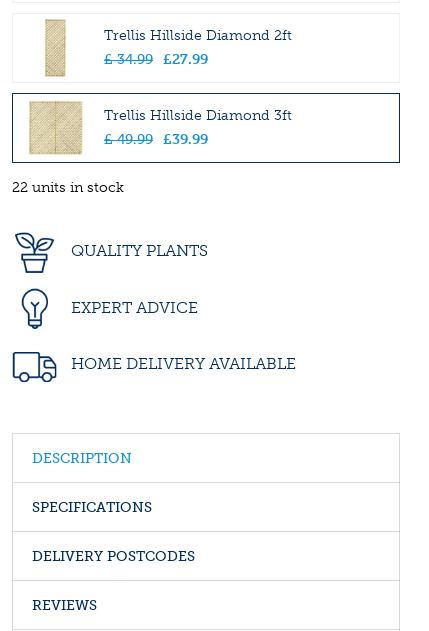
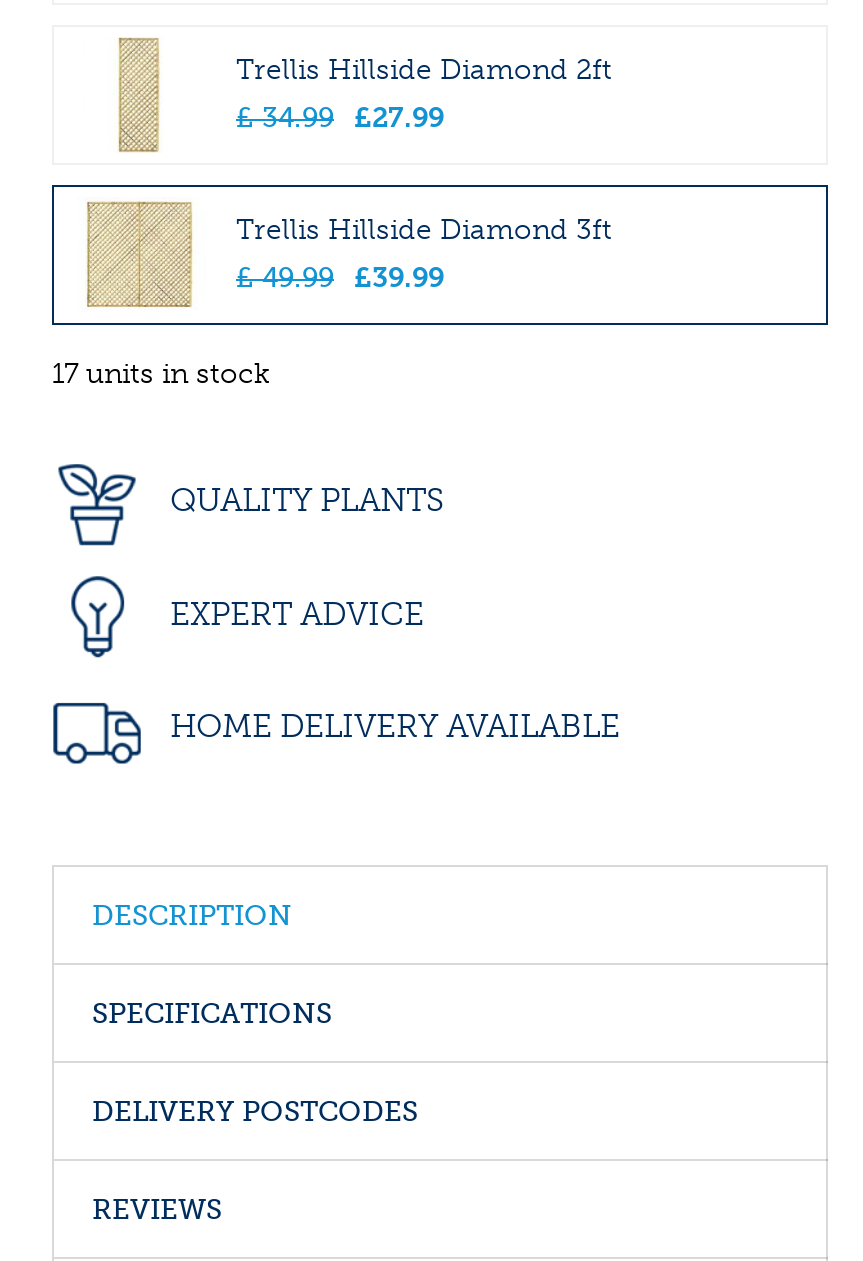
[12,179,124,196] 22 units in stock -> [52,357,270,391] 17 units in stock

